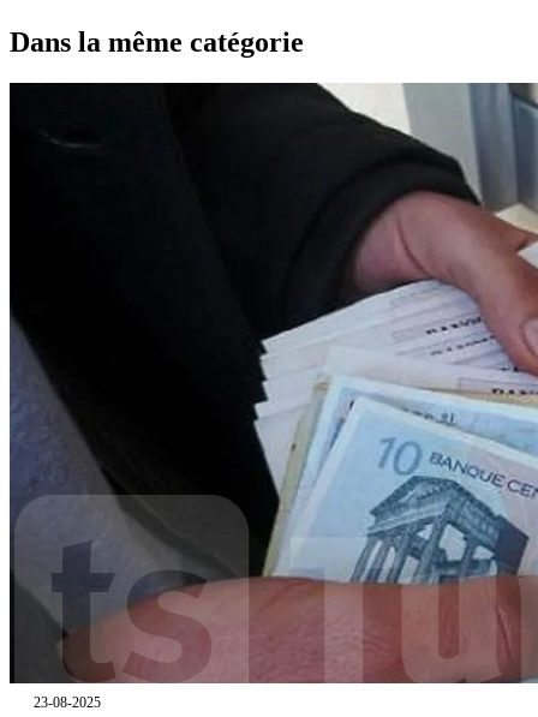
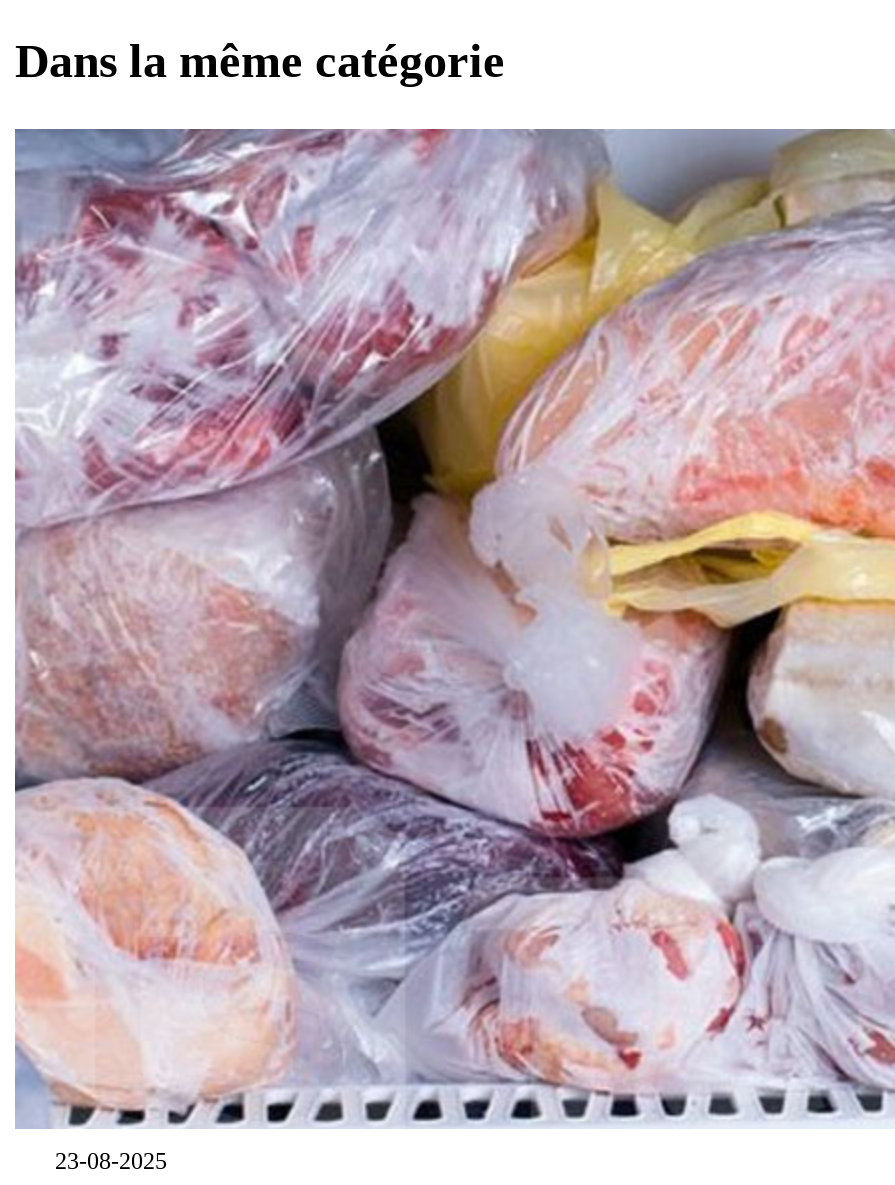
[8,82,534,685] [image] -> [13,127,889,1129] [image]

